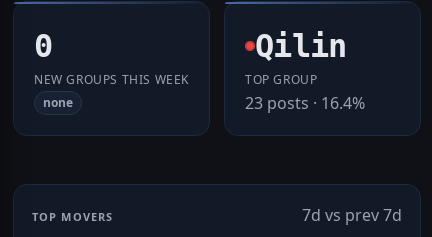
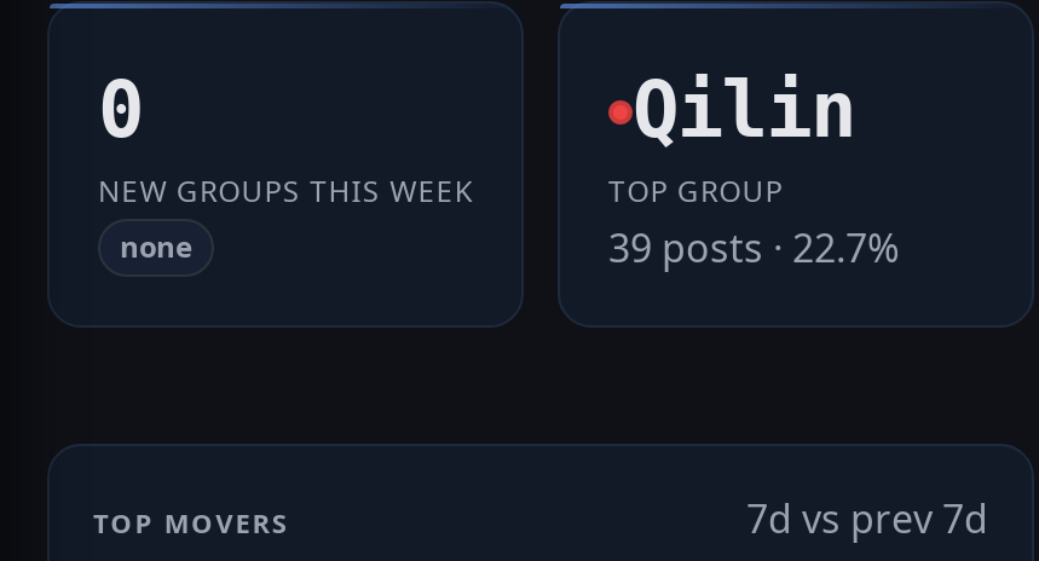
[245,92,365,114] 23 posts · 16.4% -> [608,222,899,276] 39 posts · 22.7%

